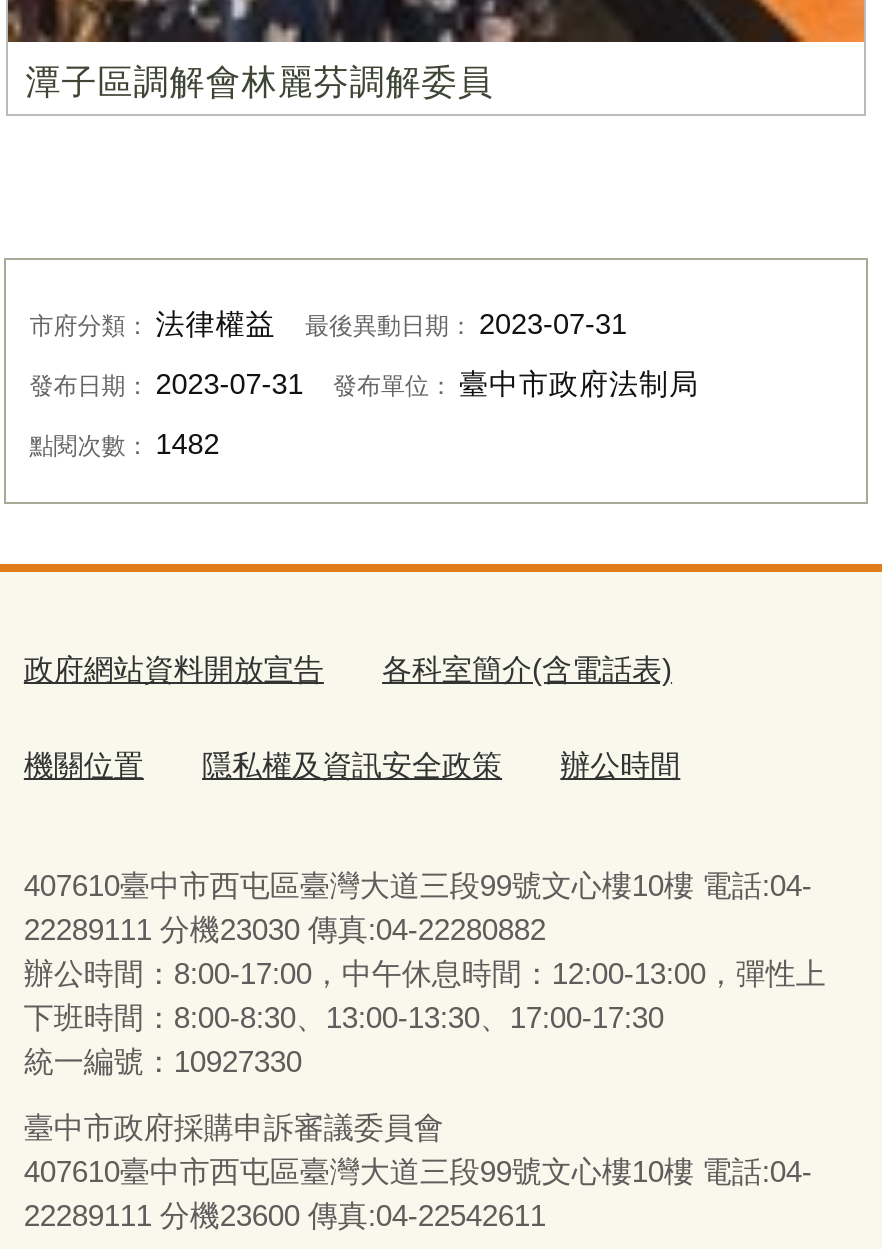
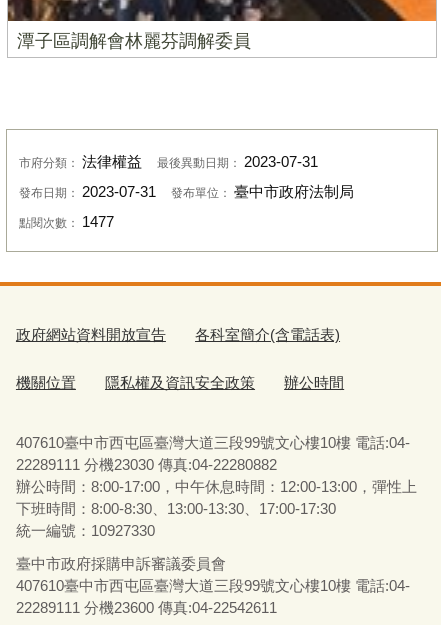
[29,428,219,460] 點閱次數：1482 -> [19,214,114,230] 點閱次數：1477

